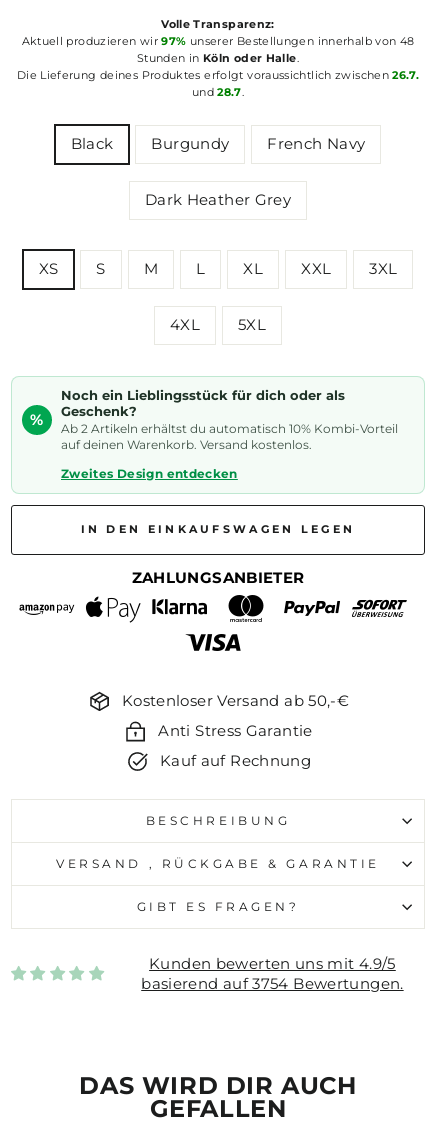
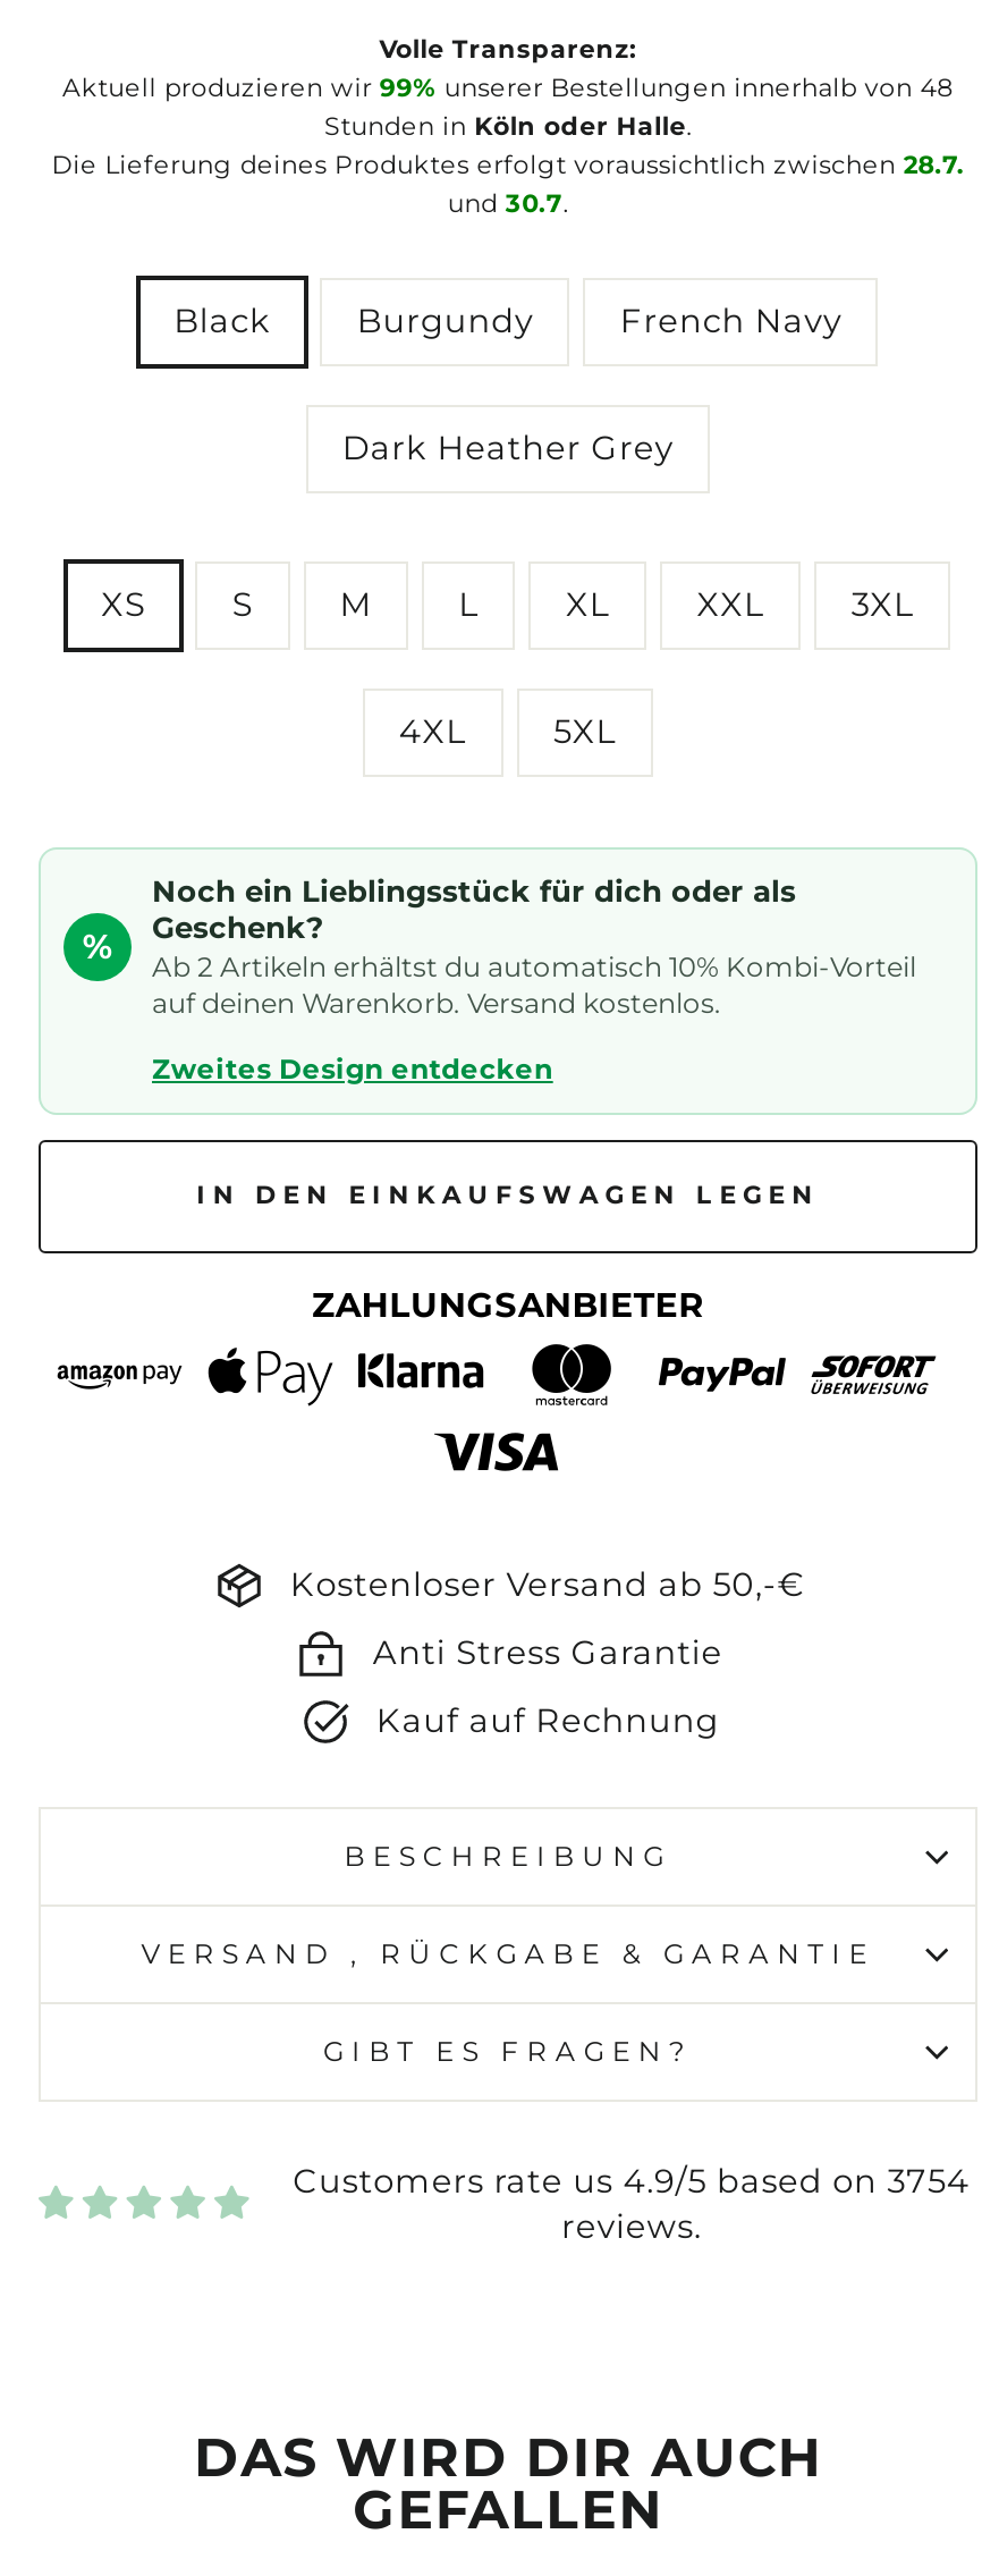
[21,34,414,48] Aktuell produzieren wir 97% unserer Bestellungen innerhalb von 48 -> [62,71,954,103] Aktuell produzieren wir 99% unserer Bestellungen innerhalb von 48
[17,68,419,82] Die Lieferung deines Produktes erfolgt voraussichtlich zwischen 26.7. -> [52,148,964,180] Die Lieferung deines Produktes erfolgt voraussichtlich zwischen 28.7.
[192,85,244,99] und 28.7. -> [447,186,569,218] und 30.7.
[141,955,404,993] Kunden bewerten uns mit 4.9/5 | basierend auf 3754 Bewertungen. -> [293,2161,970,2247] Customers rate us 4.9/5 based on 3754 | reviews.

